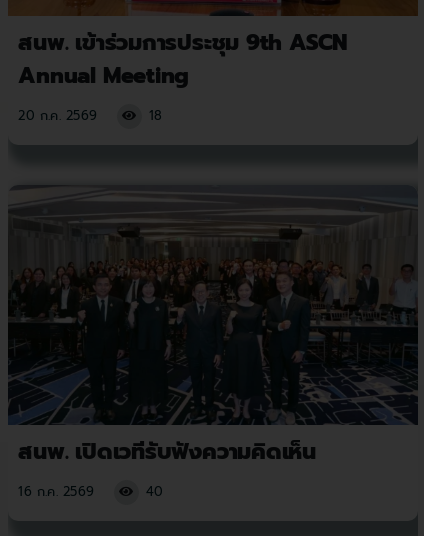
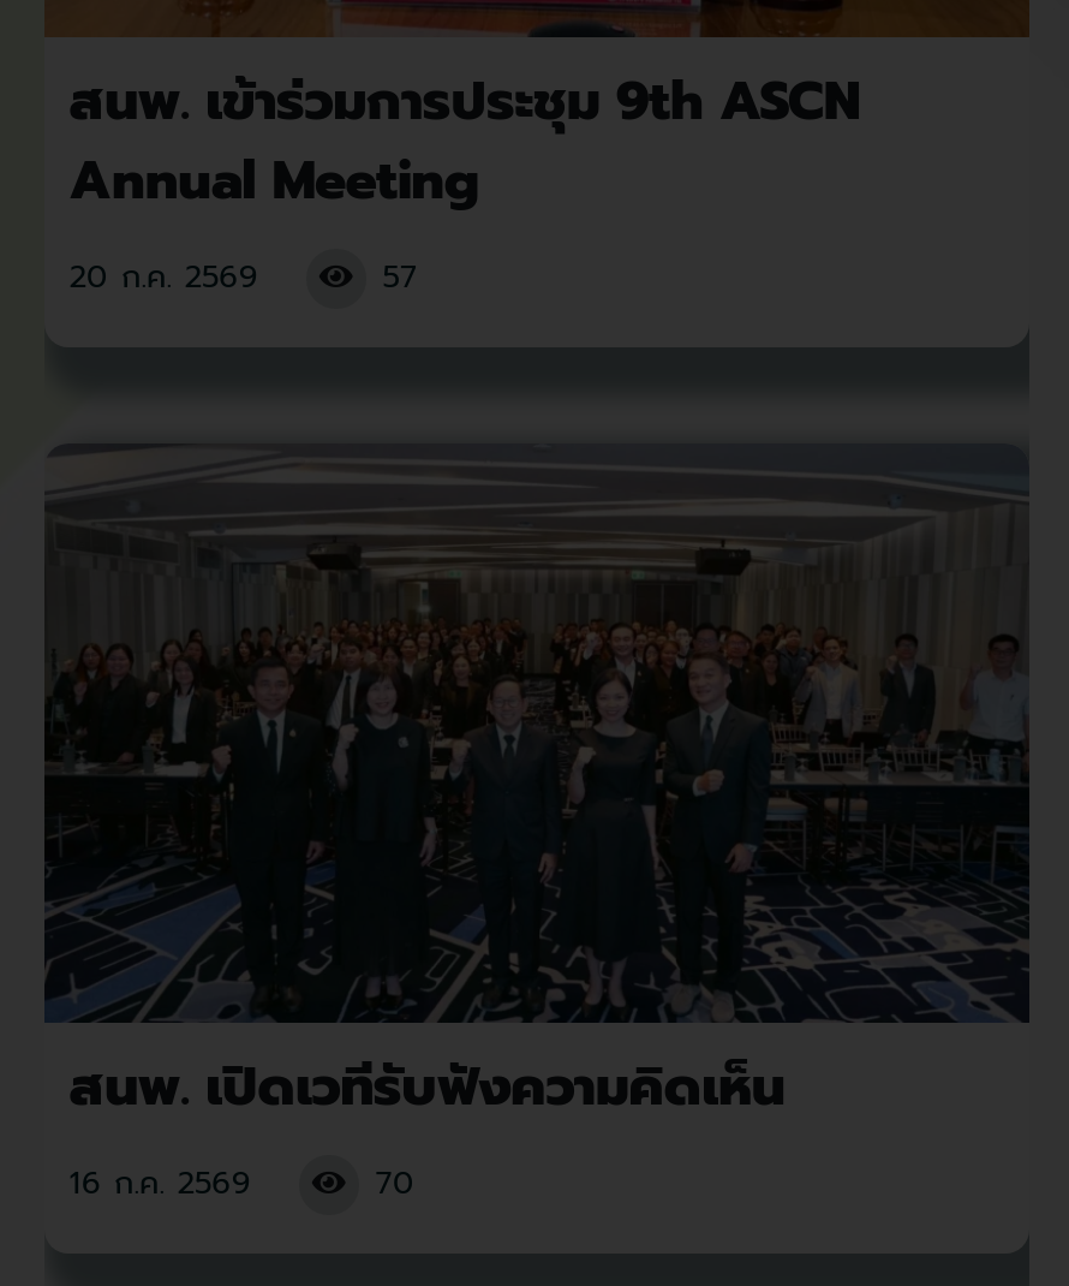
[149,106,162,125] 18 -> [383,254,418,300] 57
[146,482,163,501] 40 -> [375,1160,415,1205] 70

